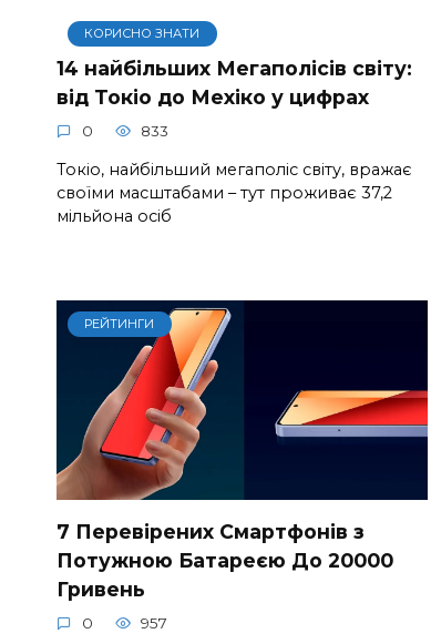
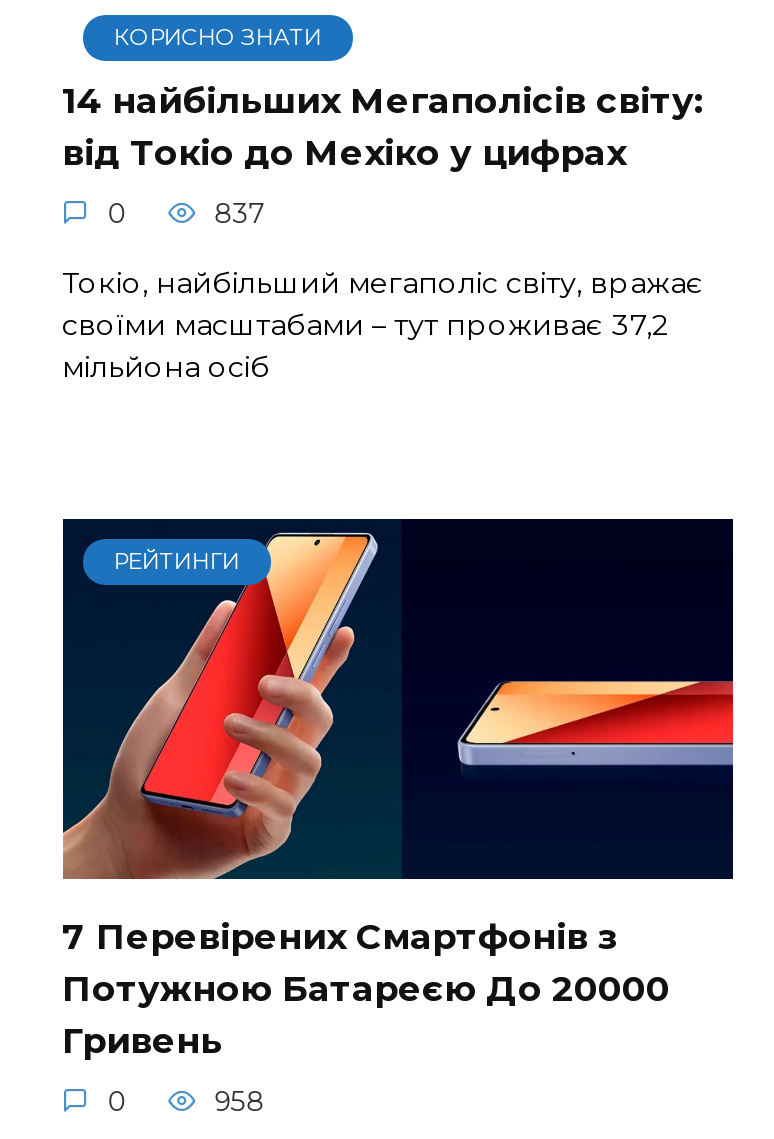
[140,122,168,140] 833 -> [214,197,264,229] 837
[140,614,167,632] 957 -> [214,1085,264,1117] 958

